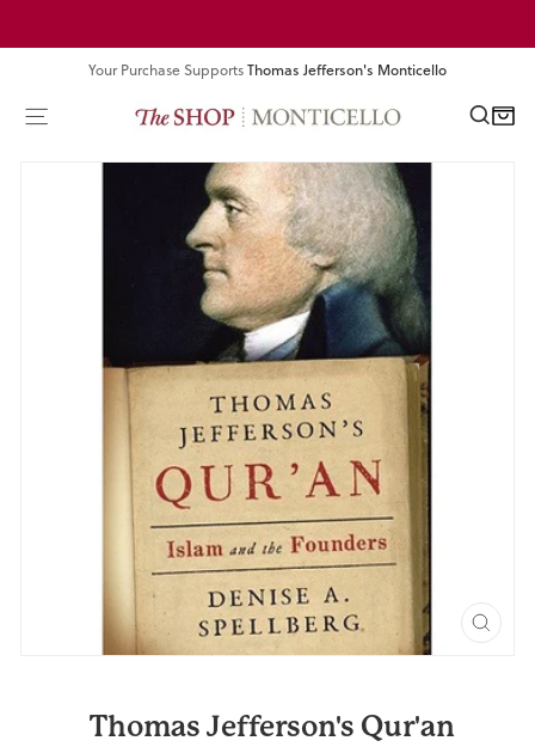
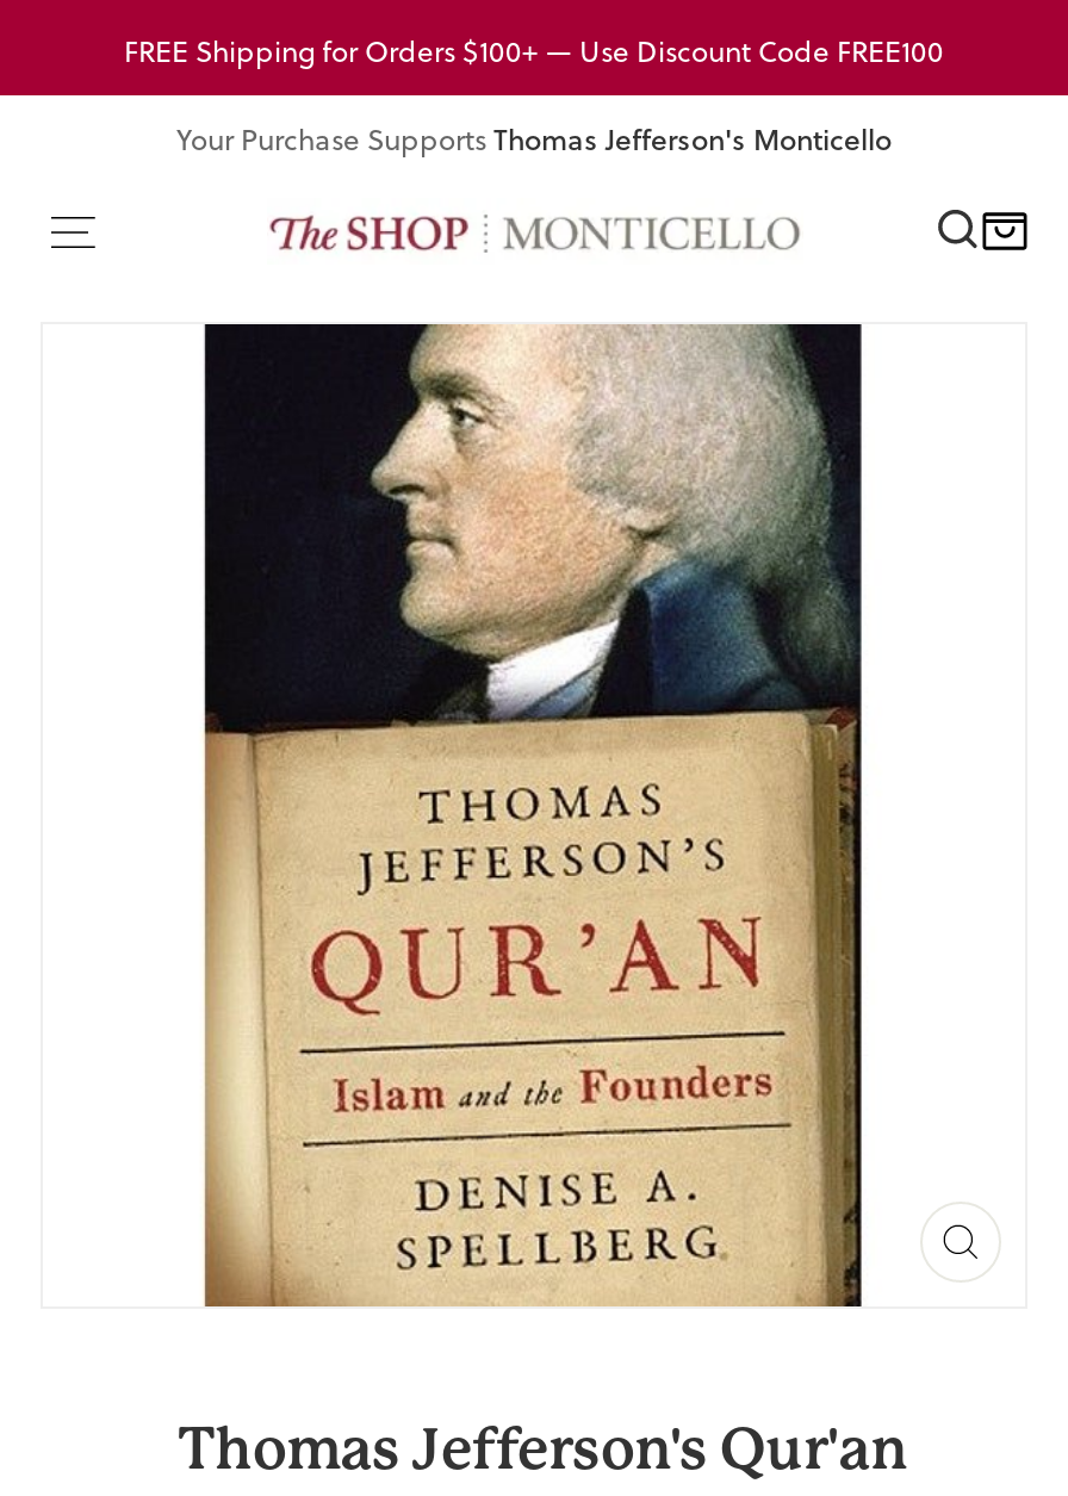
none -> [124,31,944,72] FREE Shipping for Orders $100+ — Use Discount Code FREE100

